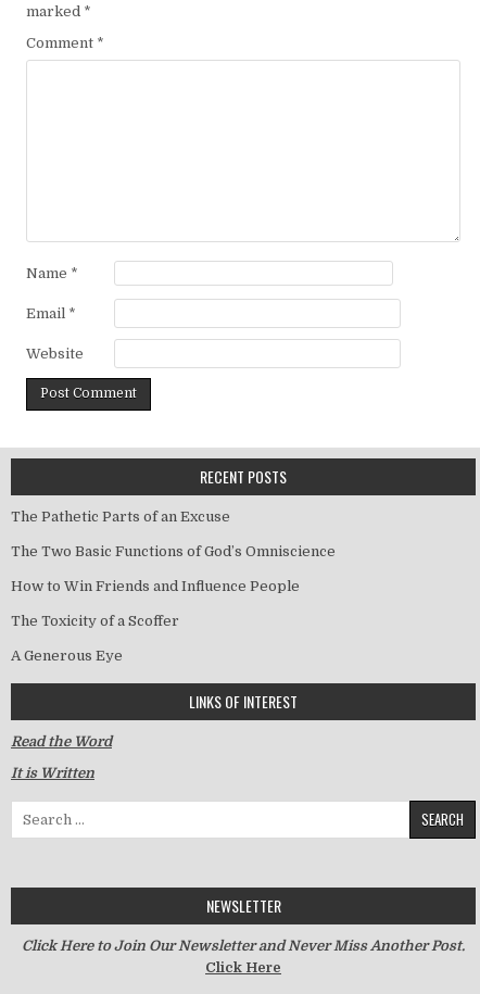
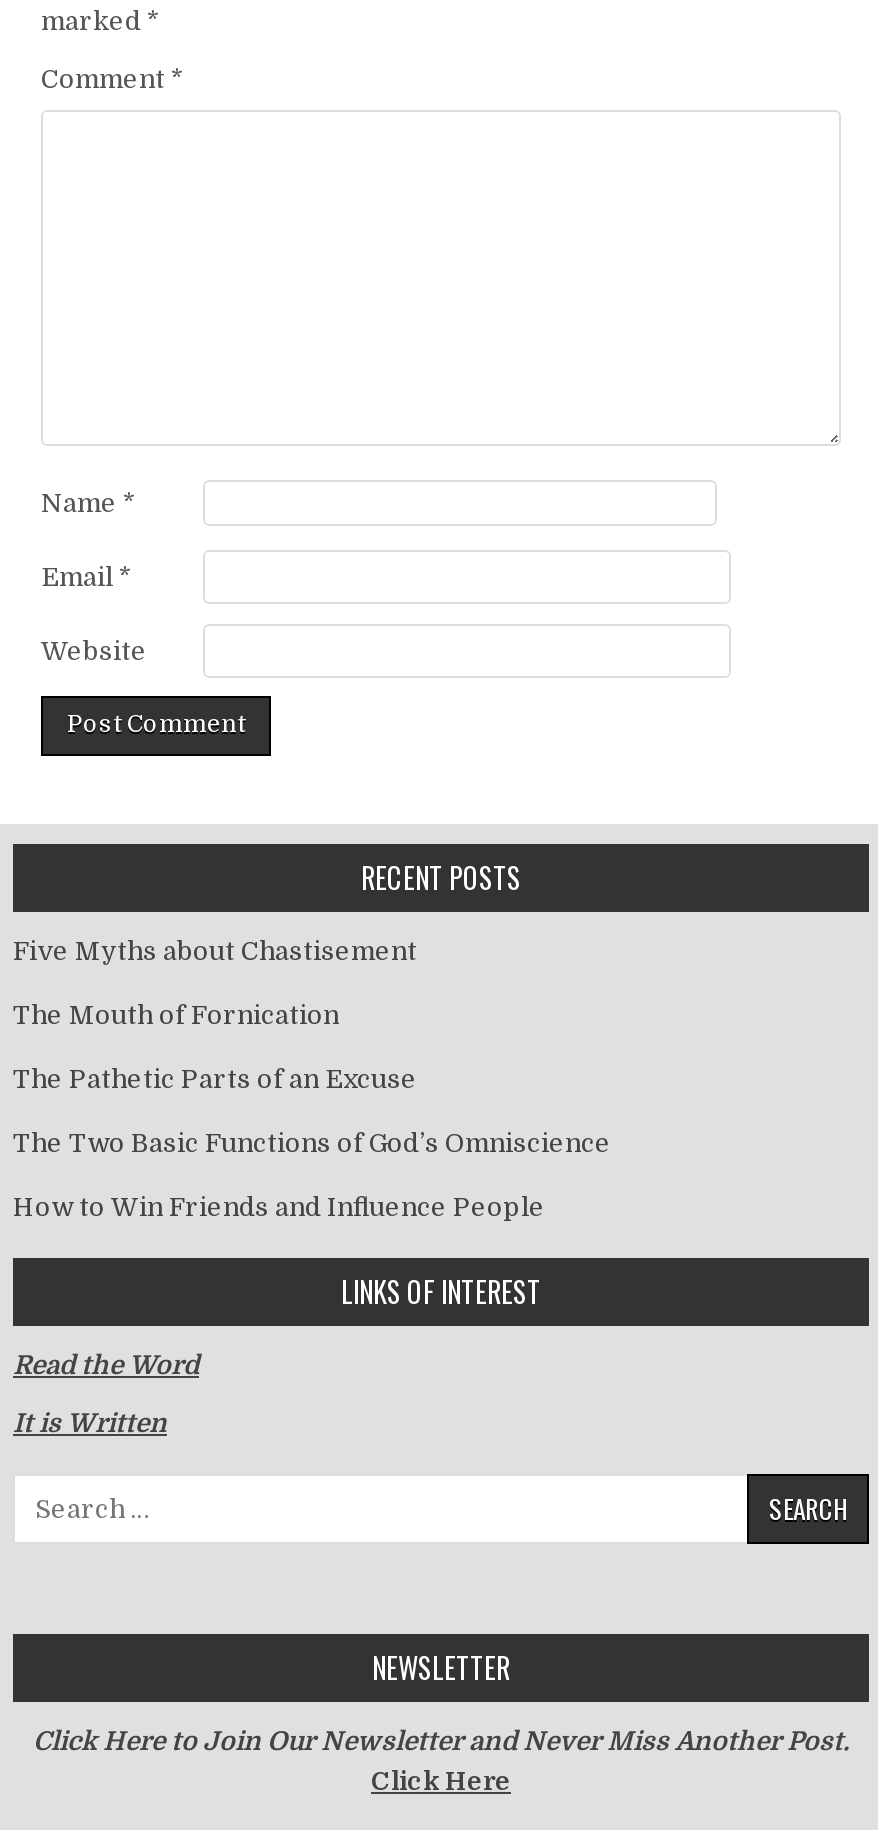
none -> [13,935,417,1029] Five Myths about Chastisement | The Mouth of Fornication
moved [11,508,336,594] -> [13,1063,611,1221]: The Pathetic Parts of an Excuse | The Two Basic Functions of God’s Omniscience | How to Win Friends and Influence People
[11,612,179,663] The Toxicity of a Scoffer | A Generous Eye -> none

